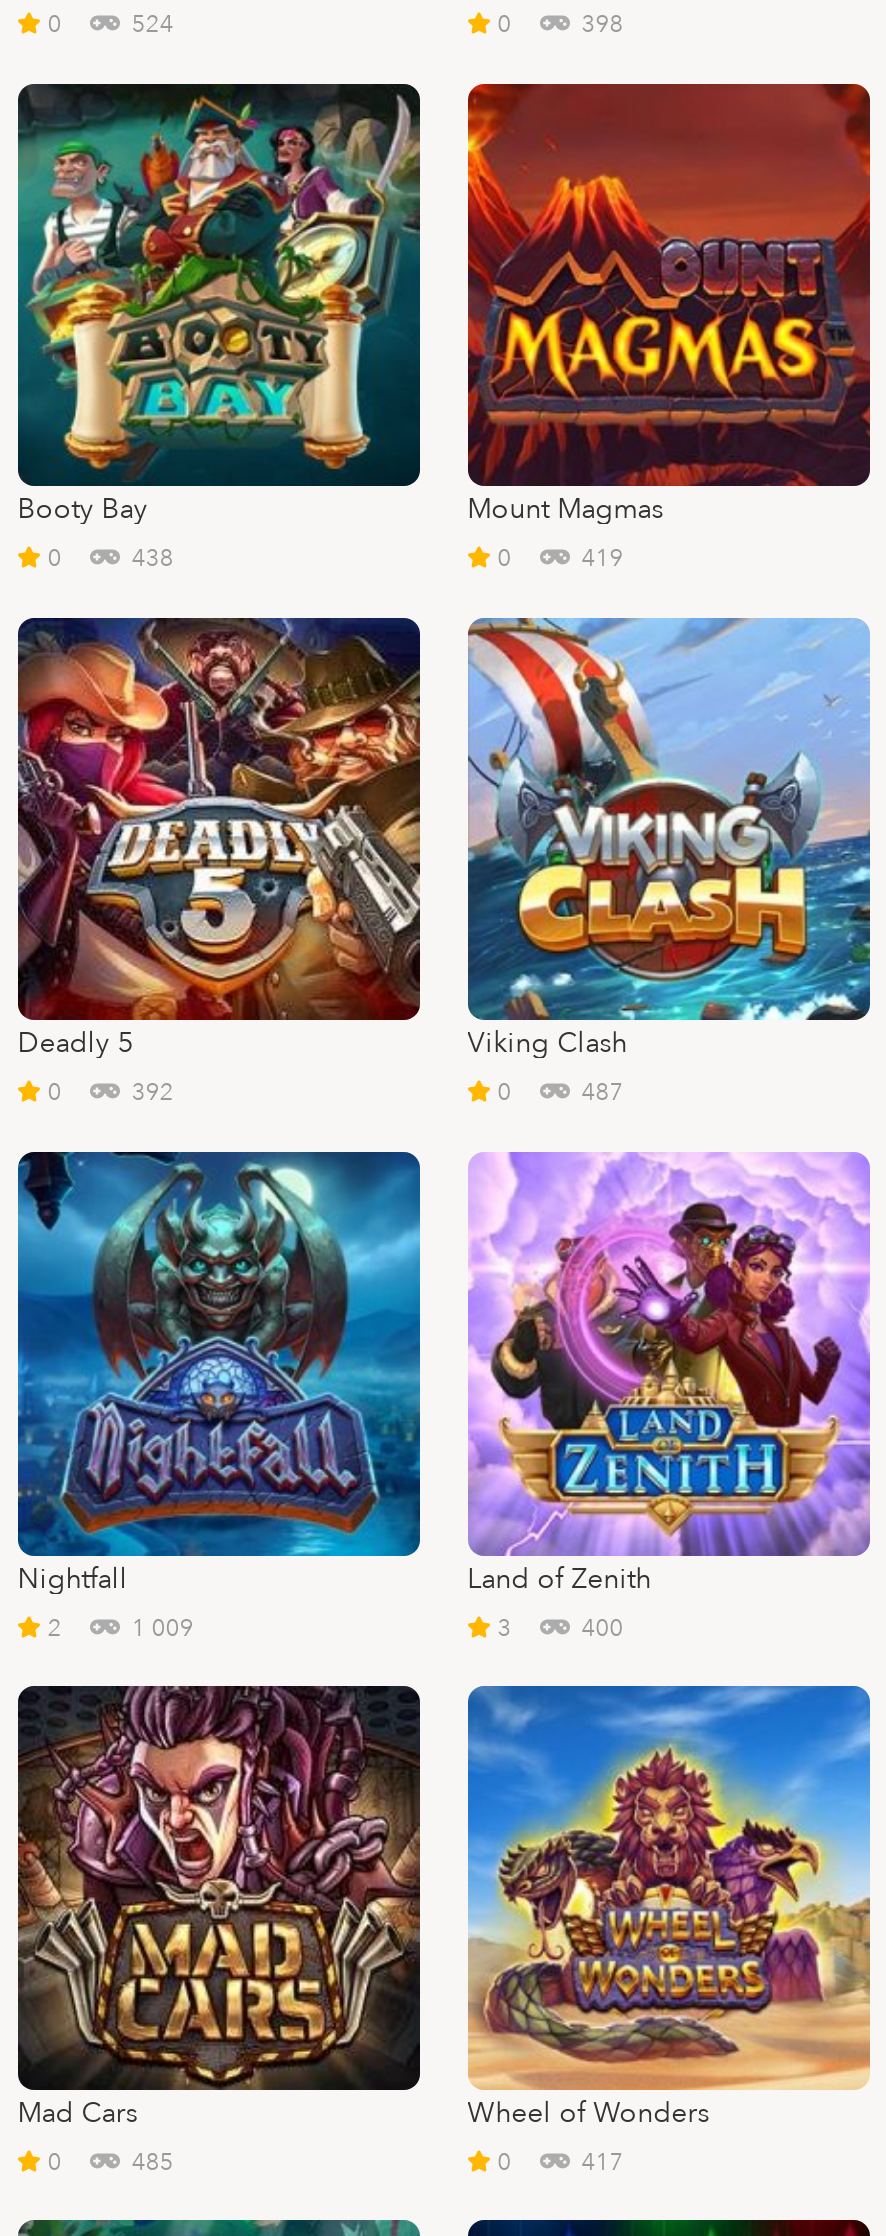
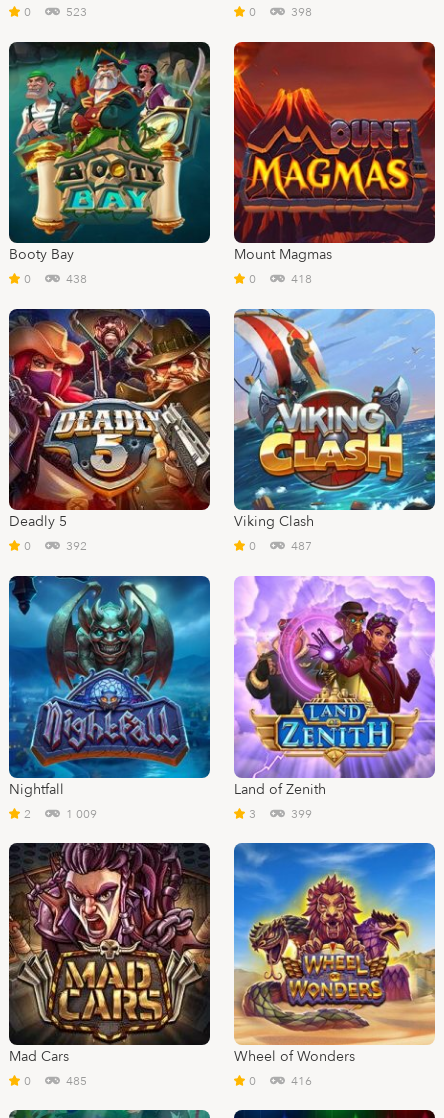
[132,8,174,40] 524 -> [66,4,87,20] 523
[581,542,623,574] 419 -> [291,271,312,287] 418
[581,1611,623,1643] 400 -> [291,806,312,822] 399
[581,2146,623,2178] 417 -> [291,1073,312,1089] 416

